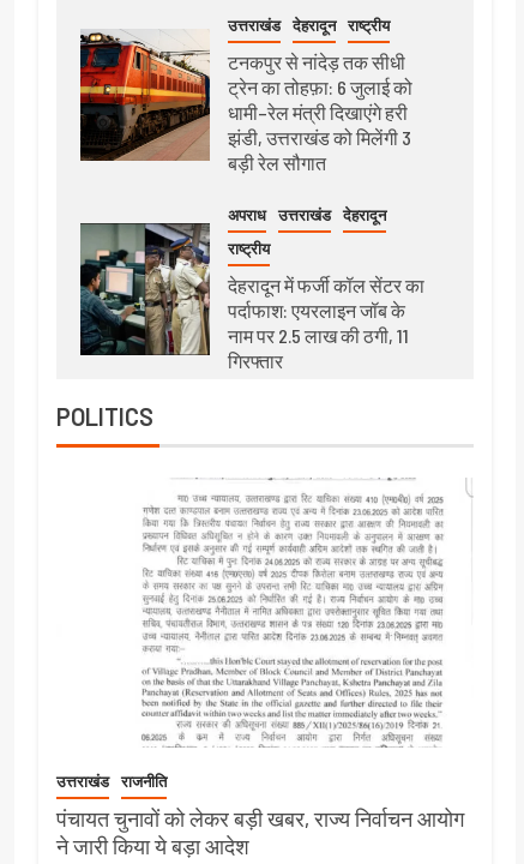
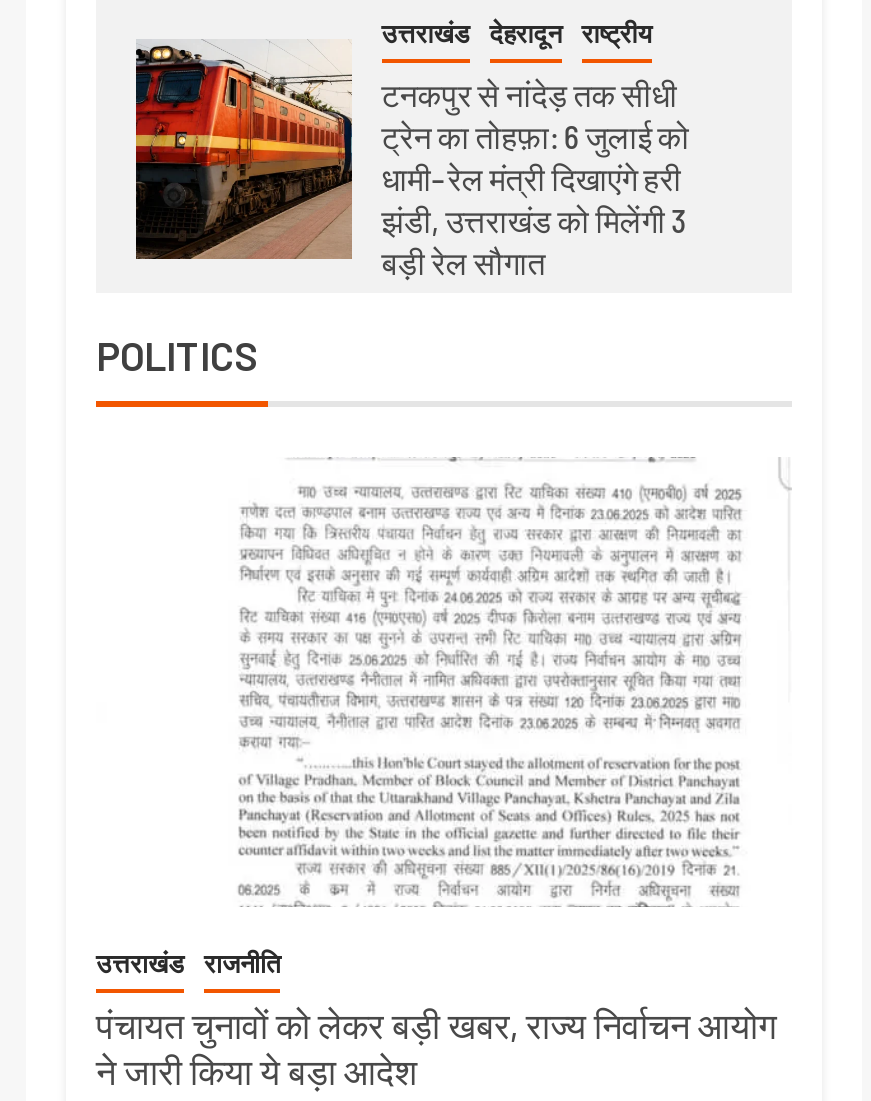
[79,206,424,372] [image] | अपराध | उत्तराखंड | देहरादून | राष्ट्रीय | देहरादून में फर्जी कॉल सेंटर का | पर्दाफाश: एयरलाइन जॉब के | नाम पर 2.5 लाख की ठगी, 11 | गिरफ्तार -> none

